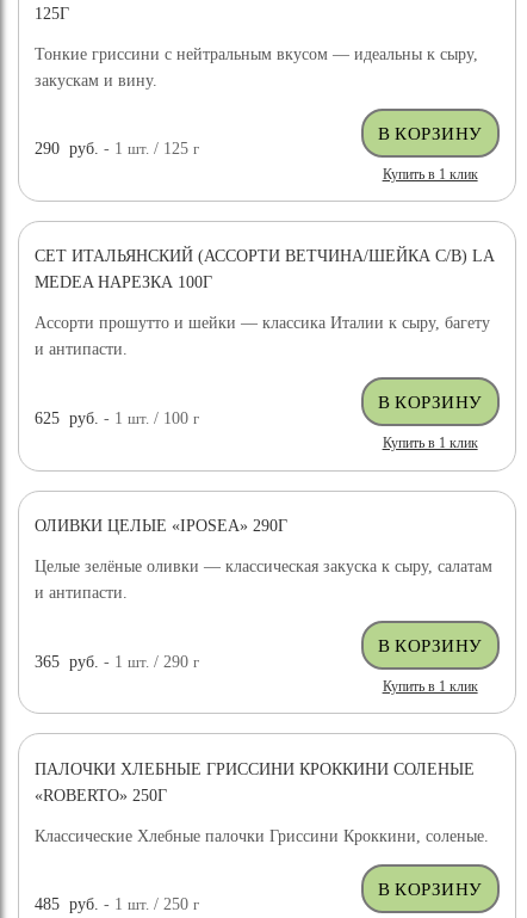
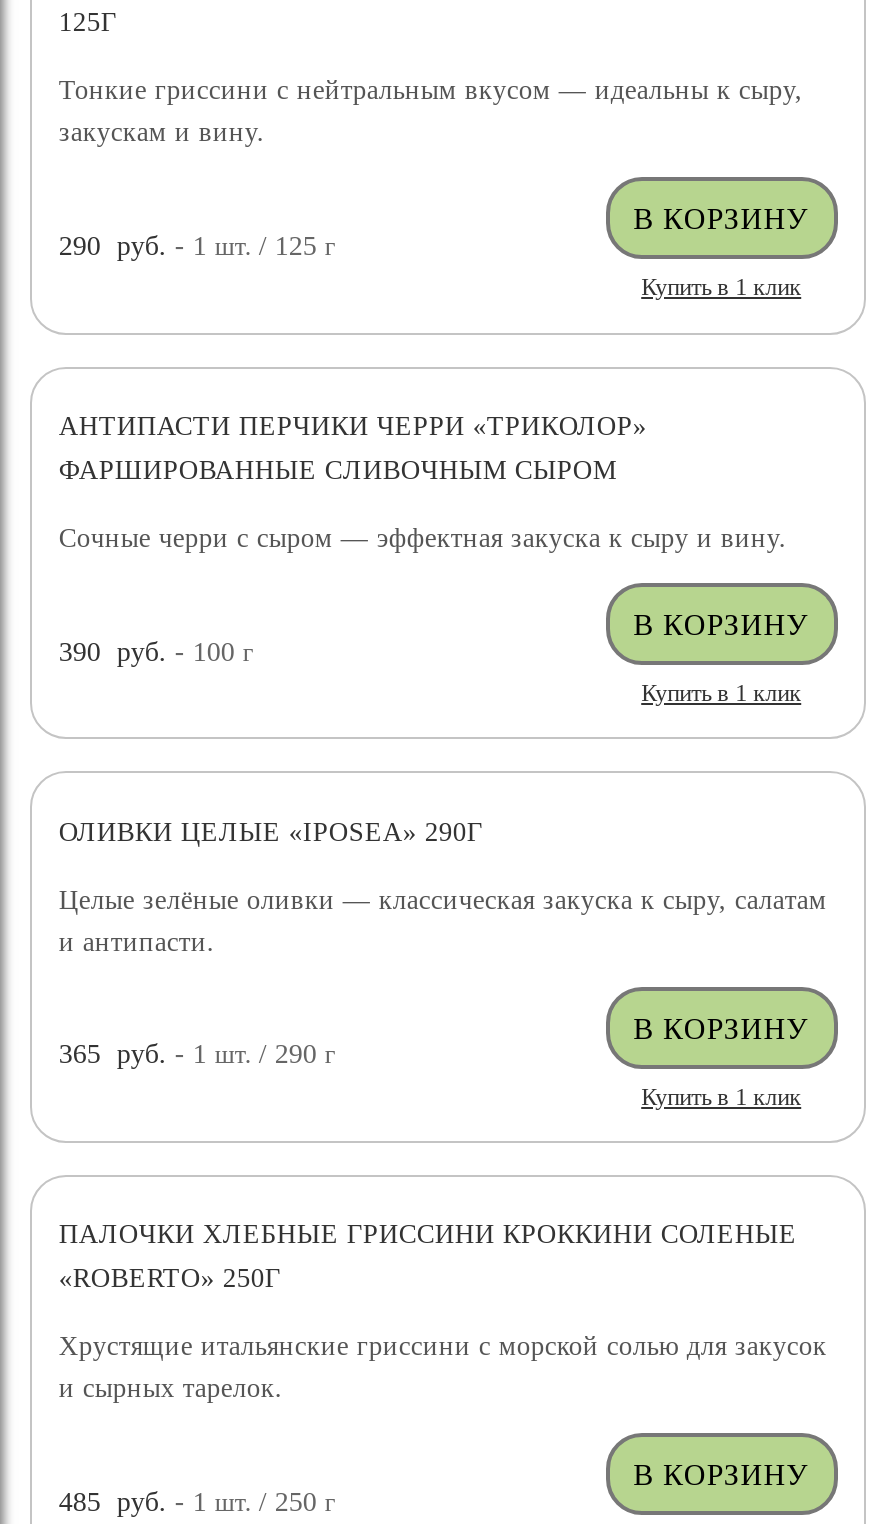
[35,247,494,358] СЕТ ИТАЛЬЯНСКИЙ (АССОРТИ ВЕТЧИНА/ШЕЙКА С/В) LA | MEDEA НАРЕЗКА 100Г | Ассорти прошутто и шейки — классика Италии к сыру, багету | и антипасти. -> [59,411,787,553] АНТИПАСТИ ПЕРЧИКИ ЧЕРРИ «ТРИКОЛОР» | ФАРШИРОВАННЫЕ СЛИВОЧНЫМ СЫРОМ | Сочные черри с сыром — эффектная закуска к сыру и вину.
[35,409,200,427] 625 руб. - 1 шт. / 100 г -> [59,636,253,666] 390 руб. - 100 г
moved [35,435,493,804] -> [59,679,827,1293]: Купить в 1 клик | ОЛИВКИ ЦЕЛЫЕ «IPOSEA» 290Г | Целые зелёные оливки — классическая закуска к сыру, салатам | и антипасти. | 365 руб. - 1 шт. / 290 г | Купить в 1 клик | ПАЛОЧКИ ХЛЕБНЫЕ ГРИССИНИ КРОККИНИ СОЛЕНЫЕ | «ROBERTO» 250Г
[35,827,489,845] Классические Хлебные палочки Гриссини Кроккини, соленые. -> [59,1331,827,1403] Хрустящие итальянские гриссини с морской солью для закусок | и сырных тарелок.

